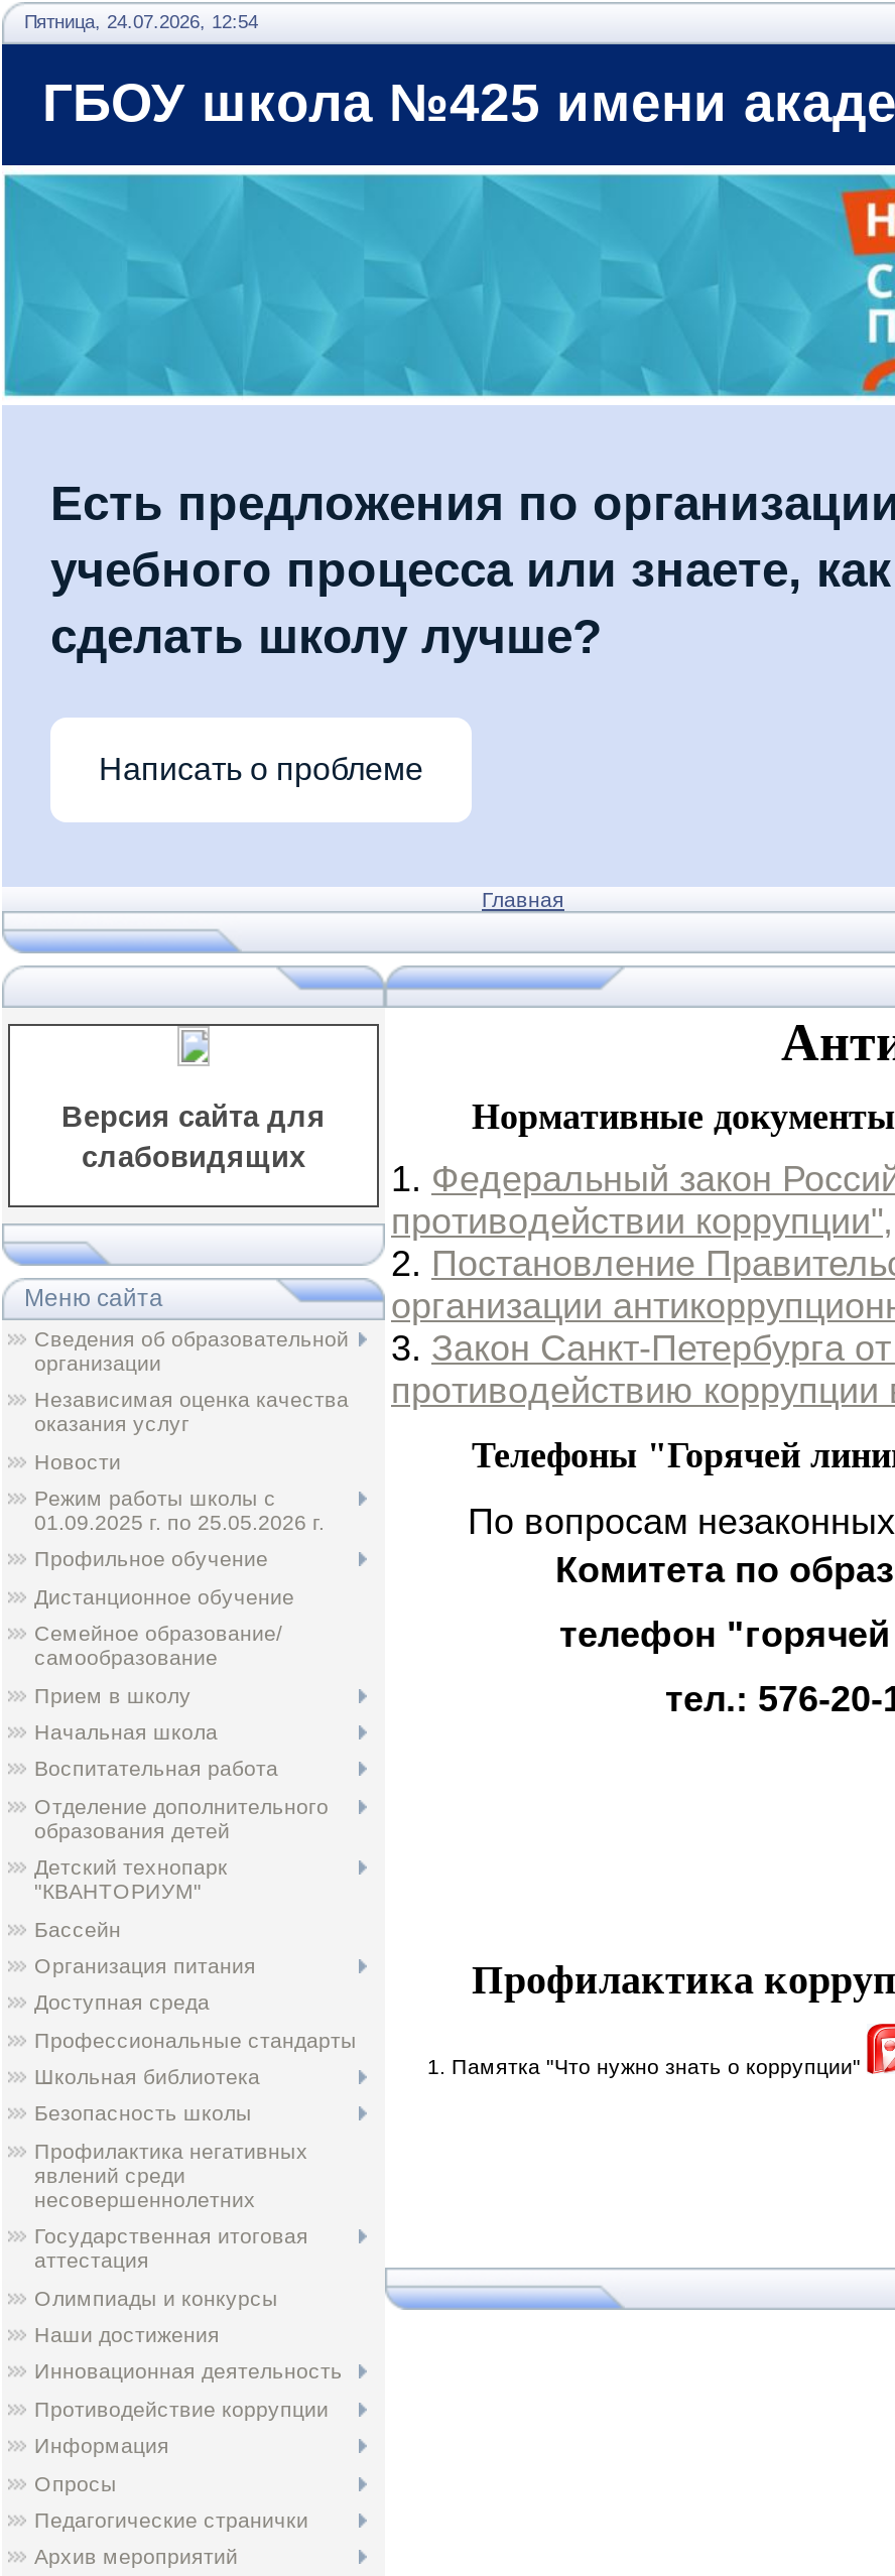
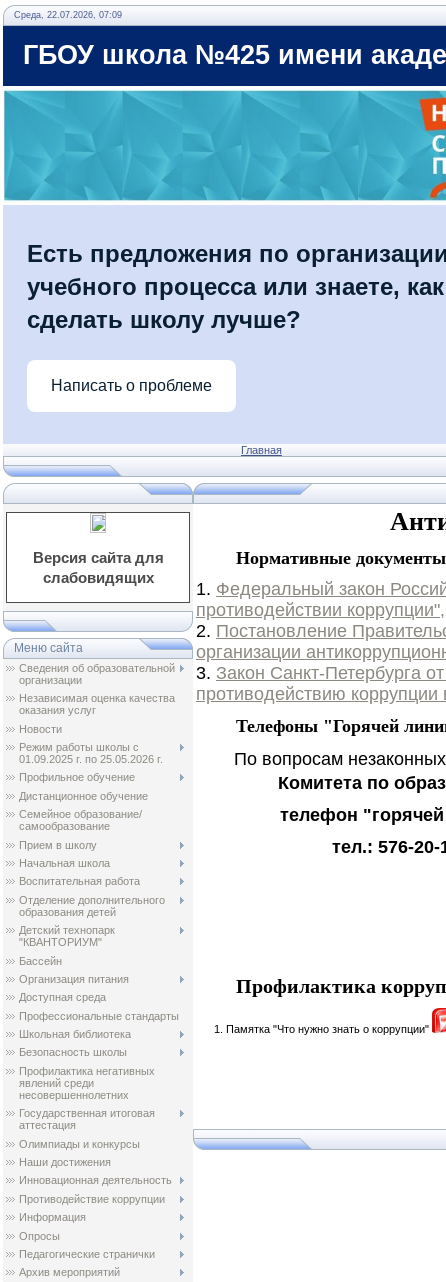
[24,12,258,32] Пятница, 24.07.2026, 12:54 -> [14,10,122,20] Среда, 22.07.2026, 07:09

